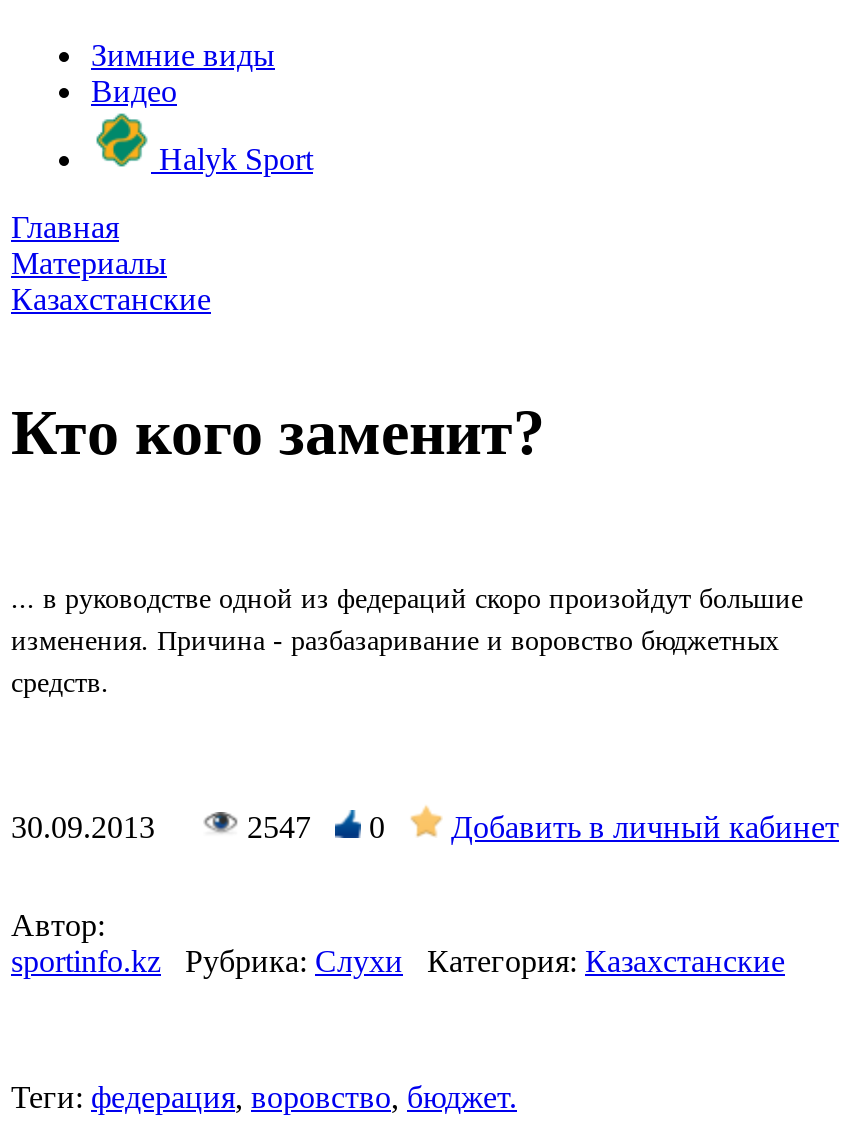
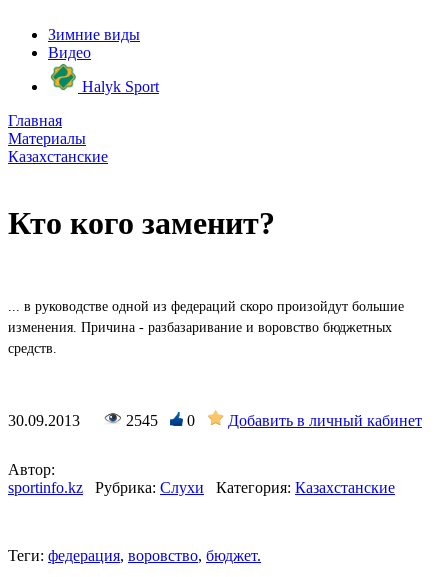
[247,810,839,844] 2547 0 Добавить в личный кабинет -> [126,412,422,429] 2545 0 Добавить в личный кабинет

